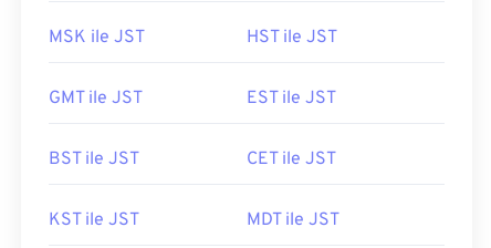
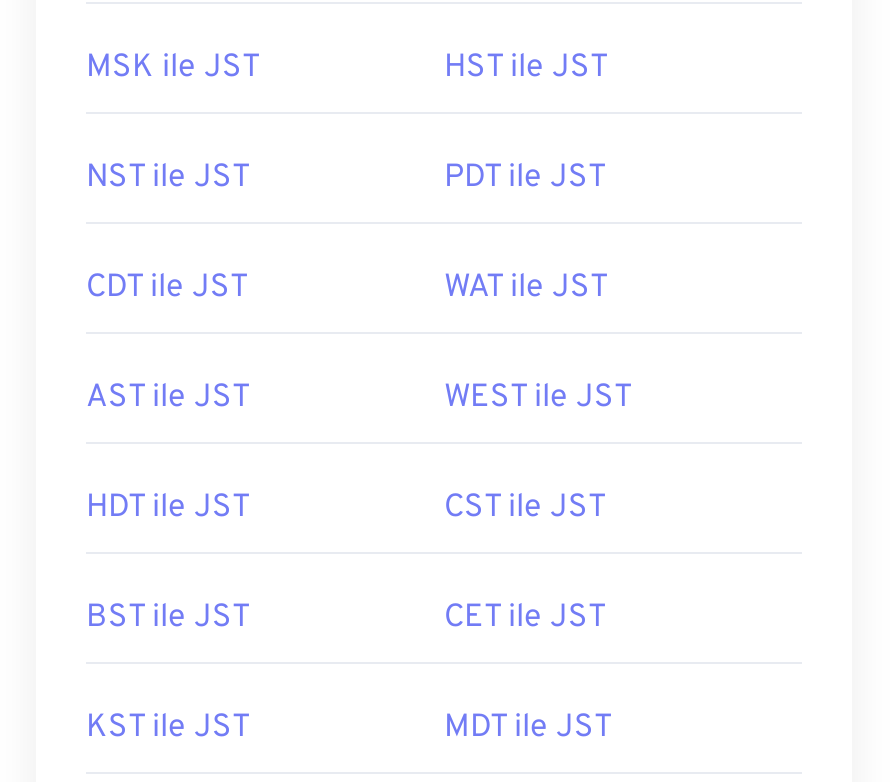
[49,87,336,110] GMT ile JST | EST ile JST -> [86,158,632,528] NST ile JST | PDT ile JST | CDT ile JST | WAT ile JST | AST ile JST | WEST ile JST | HDT ile JST | CST ile JST

